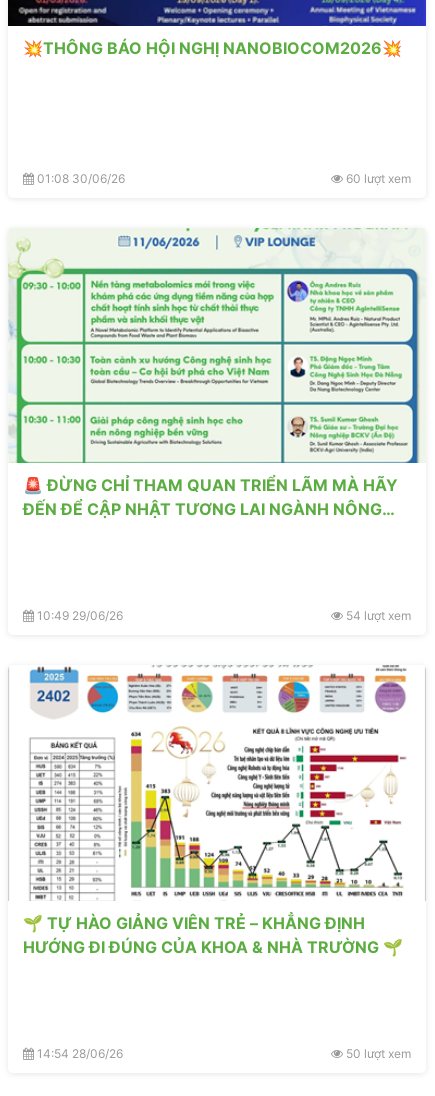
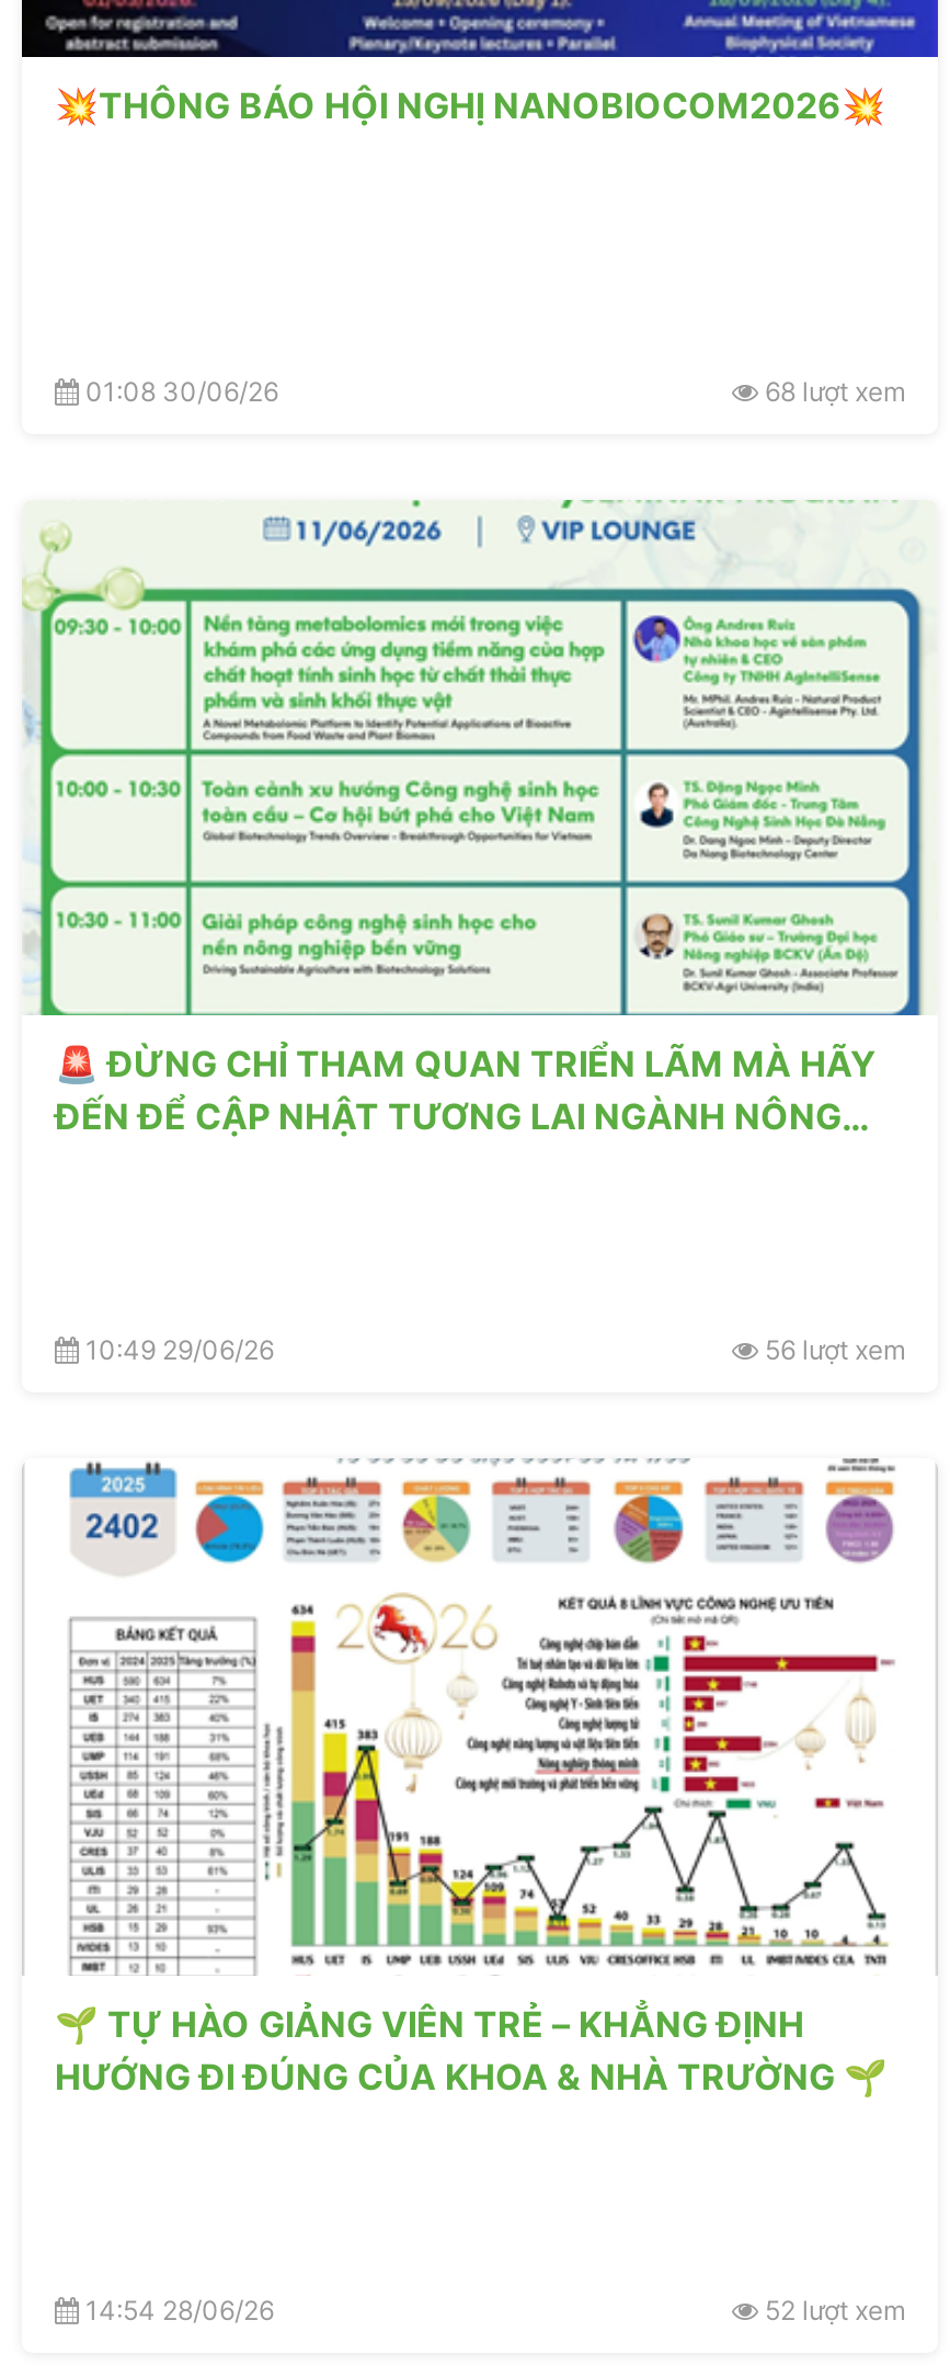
[343,171,411,186] 60 lượt xem -> [758,376,905,409] 68 lượt xem
[343,608,411,623] 54 lượt xem -> [758,1334,905,1367] 56 lượt xem
[343,1046,411,1061] 50 lượt xem -> [758,2293,905,2326] 52 lượt xem

